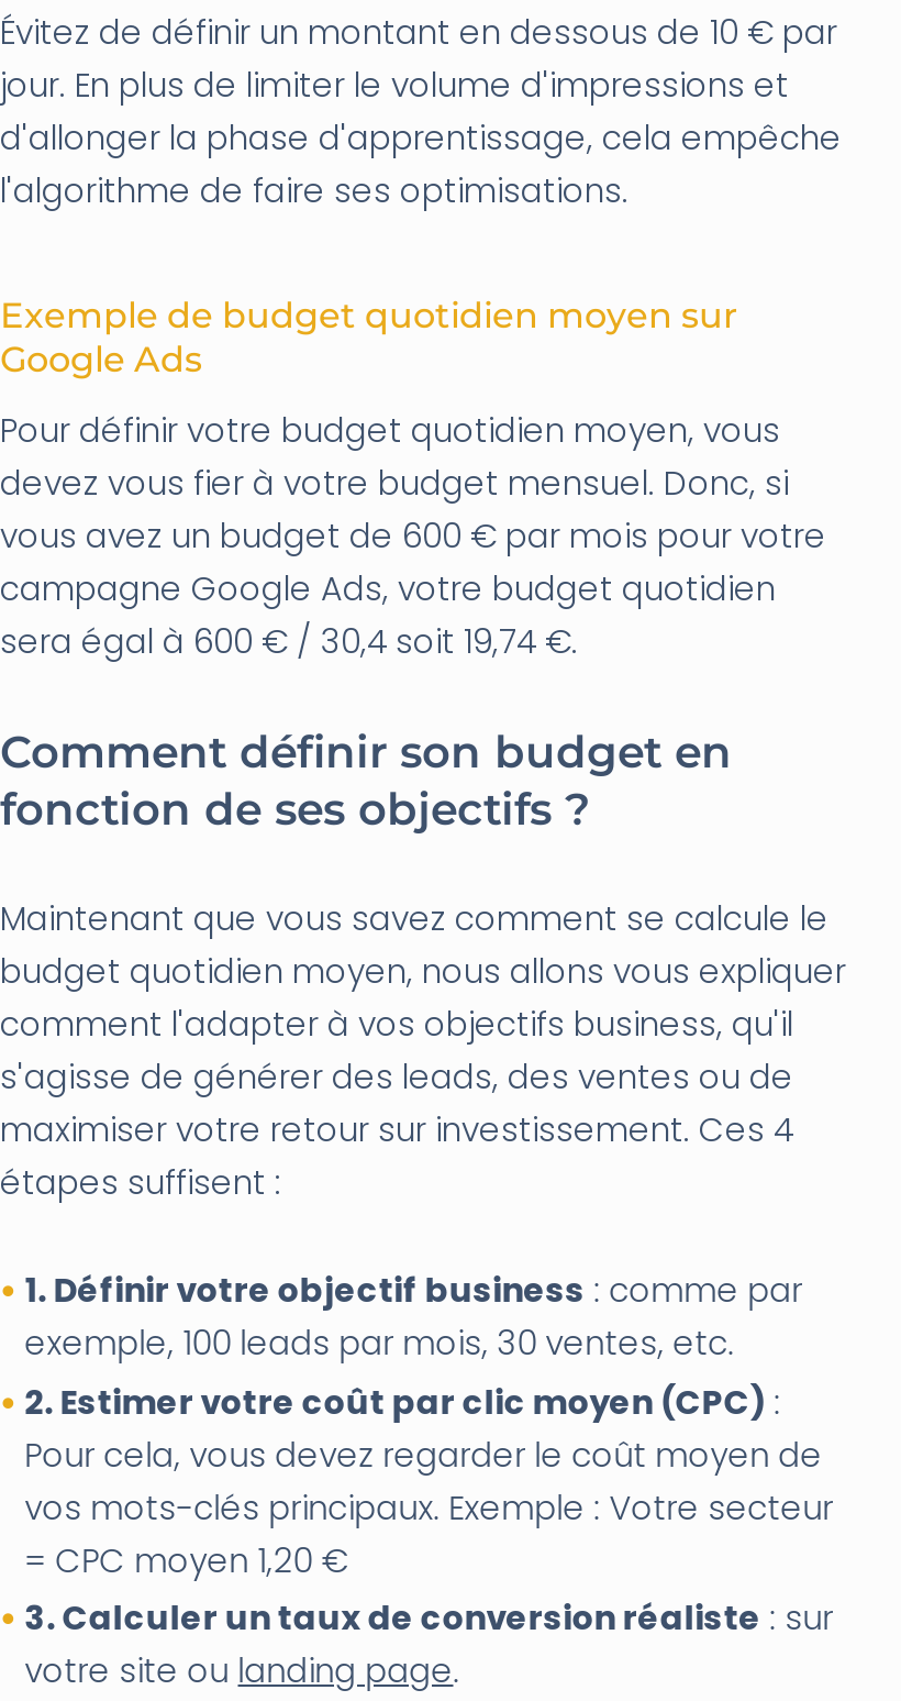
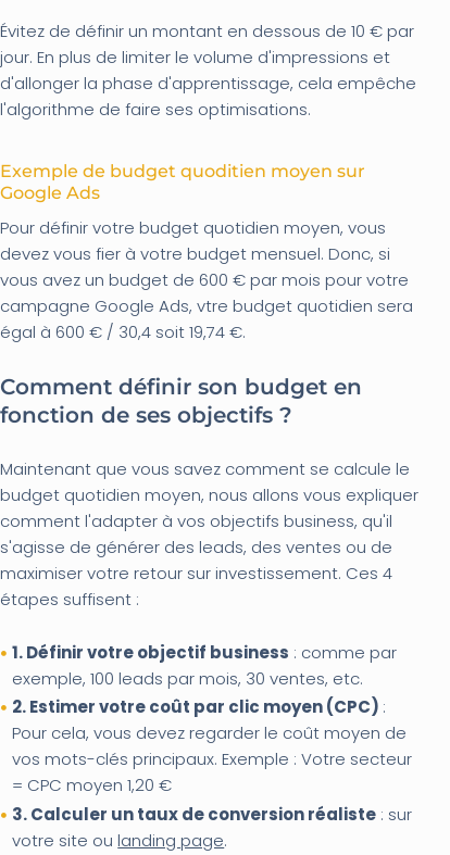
[0,295,738,337] Exemple de budget quotidien moyen sur -> [0,160,365,181] Exemple de budget quoditien moyen sur
[0,566,776,665] campagne Google Ads, votre budget quotidien | sera égal à 600 € / 30,4 soit 19,74 €. -> [0,294,413,343] campagne Google Ads, vtre budget quotidien sera | égal à 600 € / 30,4 soit 19,74 €.

